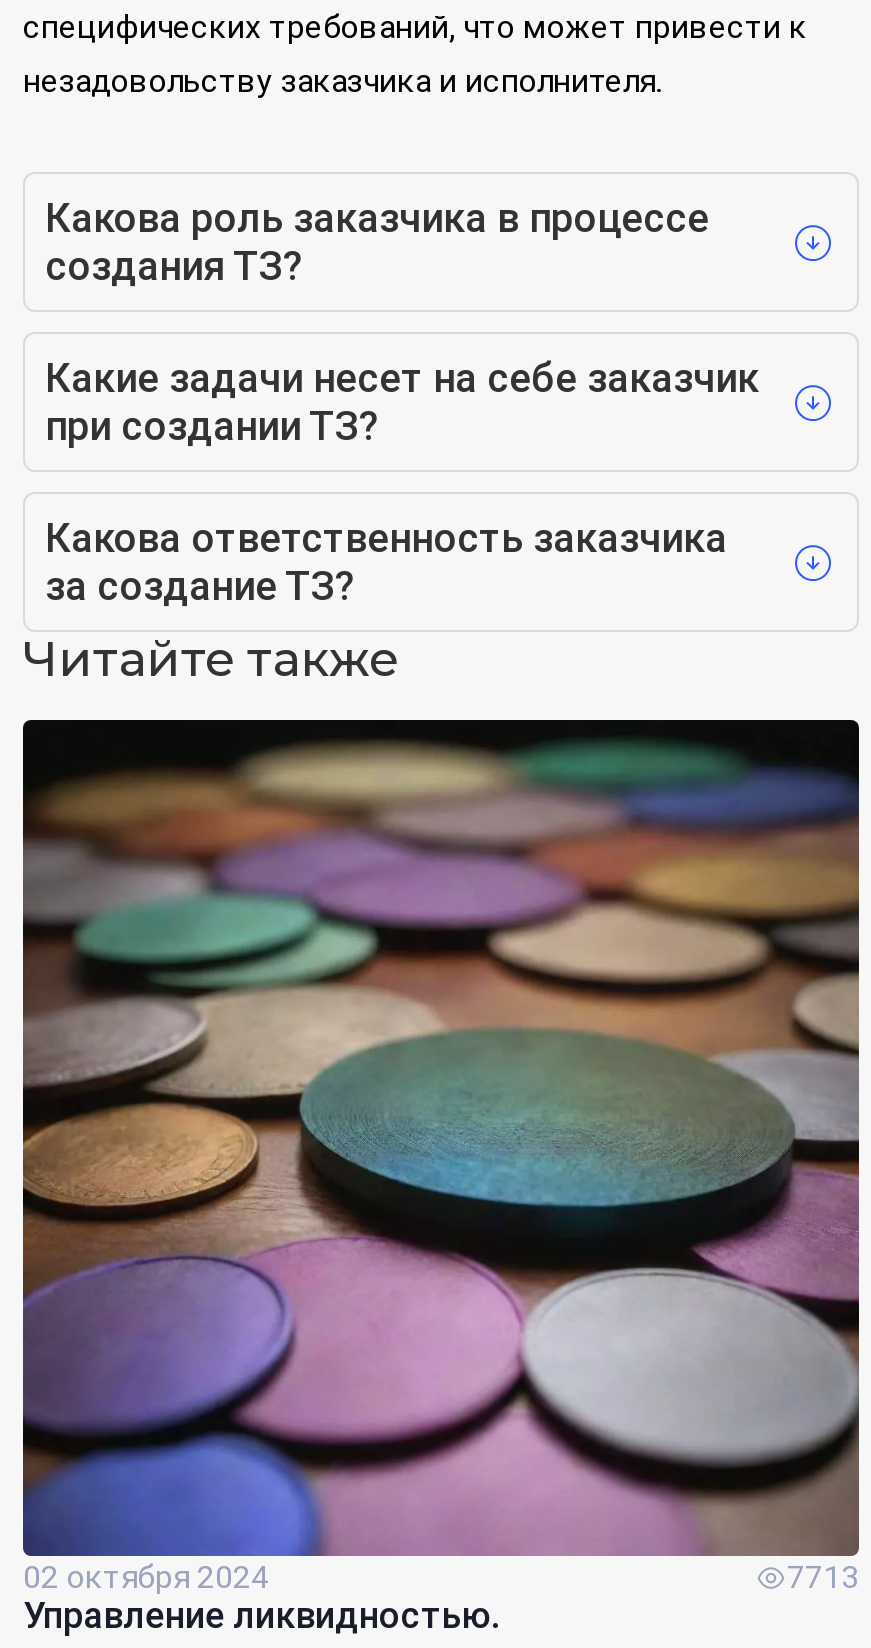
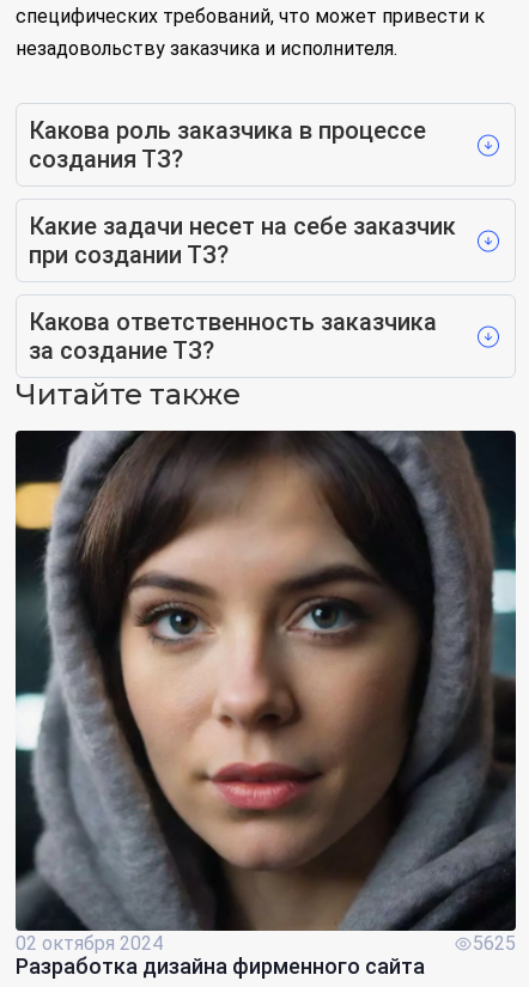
[21,718,861,1637] [image] | 7713 | Управление ликвидностью. -> [14,429,517,979] [image] | 5625 | Разработка дизайна фирменного сайта

